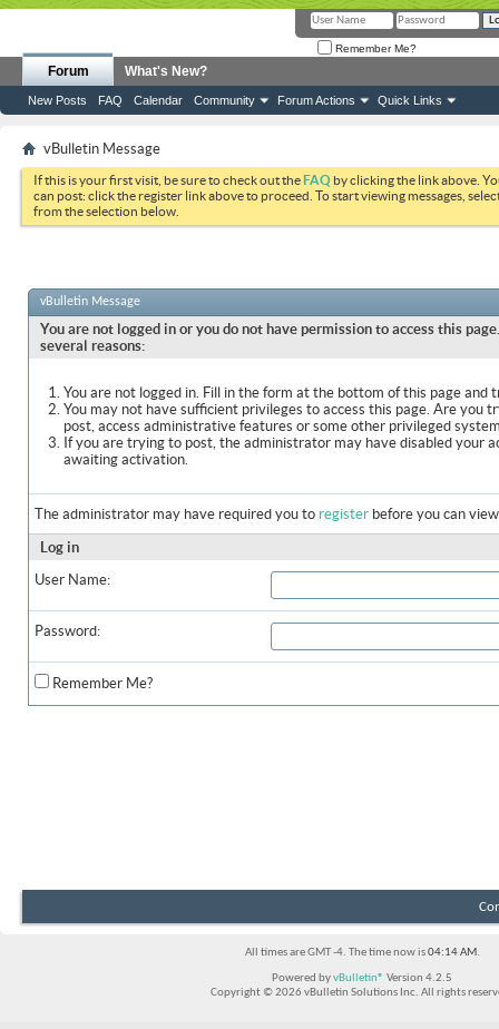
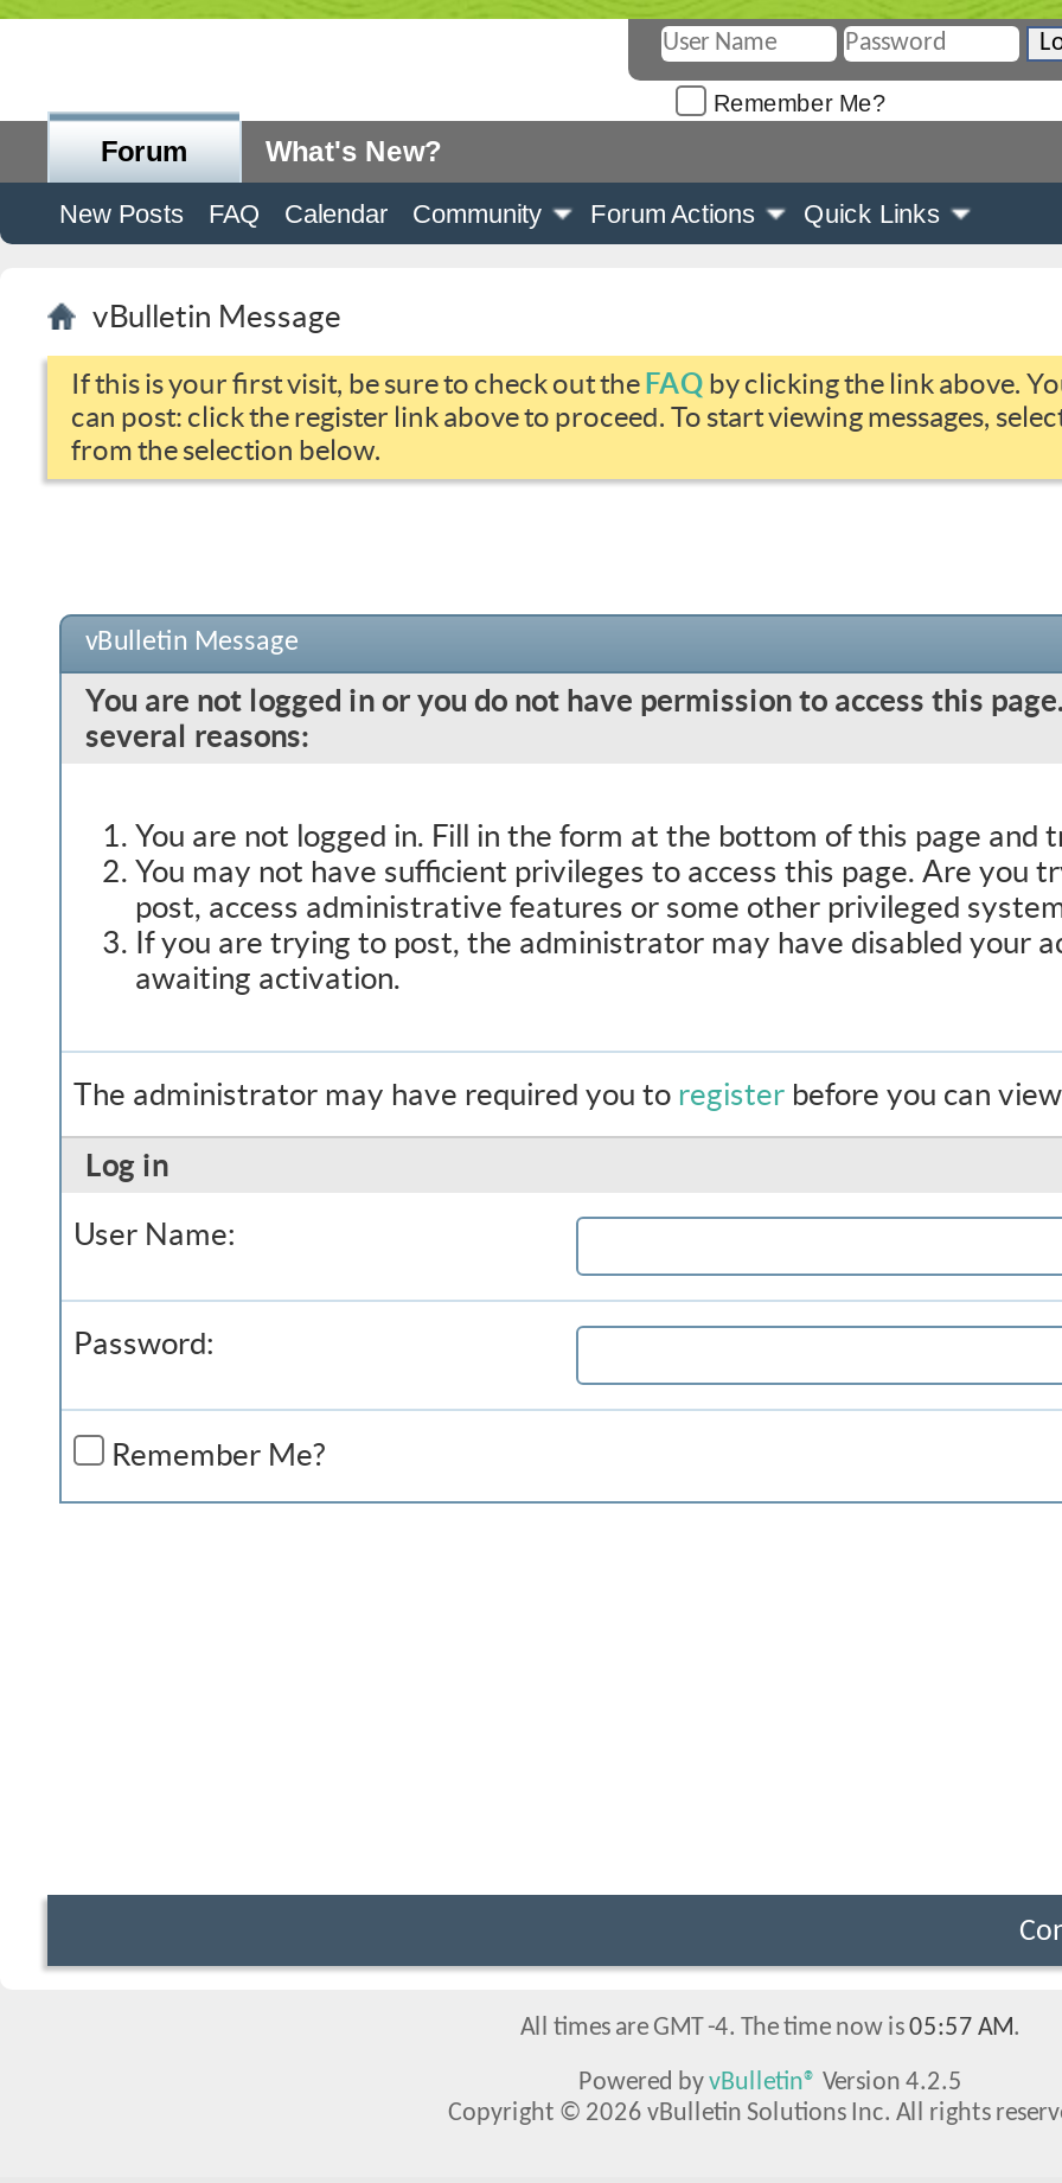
[244,947,480,959] All times are GMT -4. The time now is 04:14 AM. -> [520,2016,1021,2042] All times are GMT -4. The time now is 05:57 AM.

